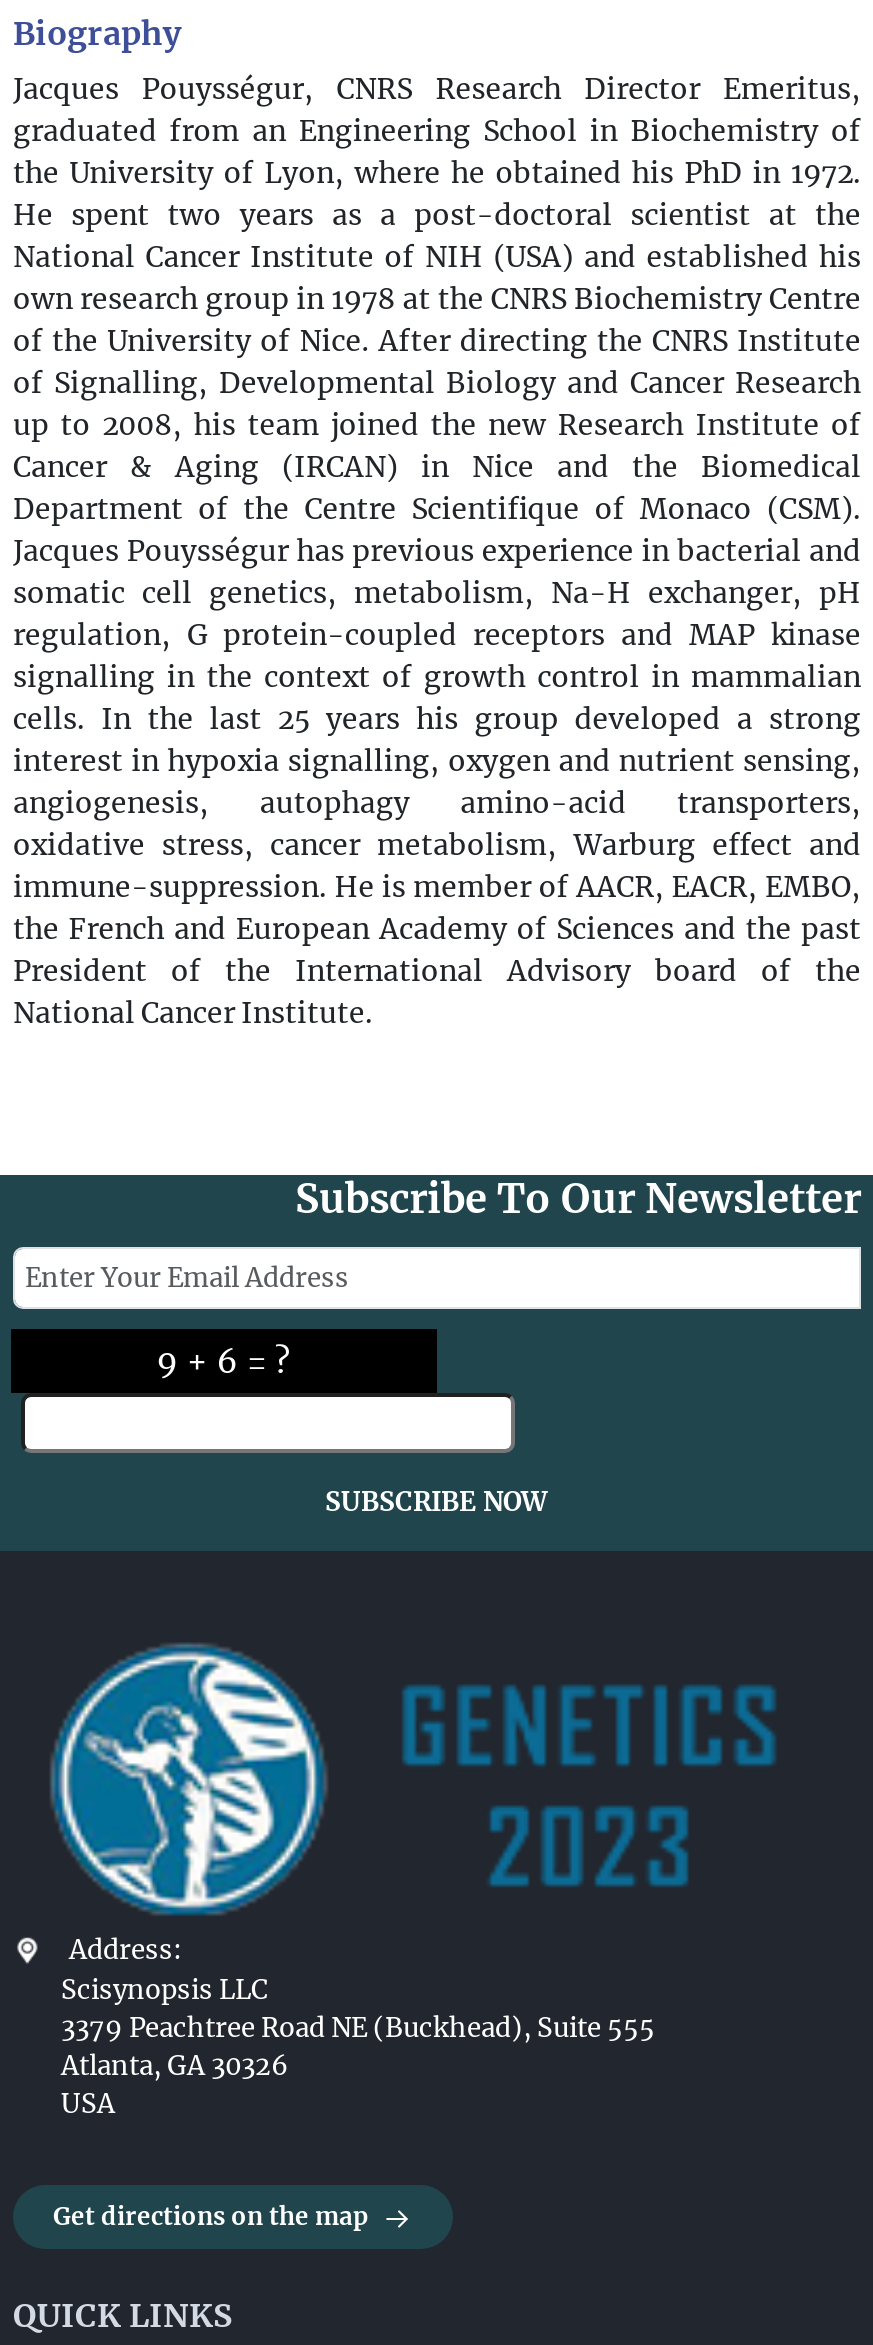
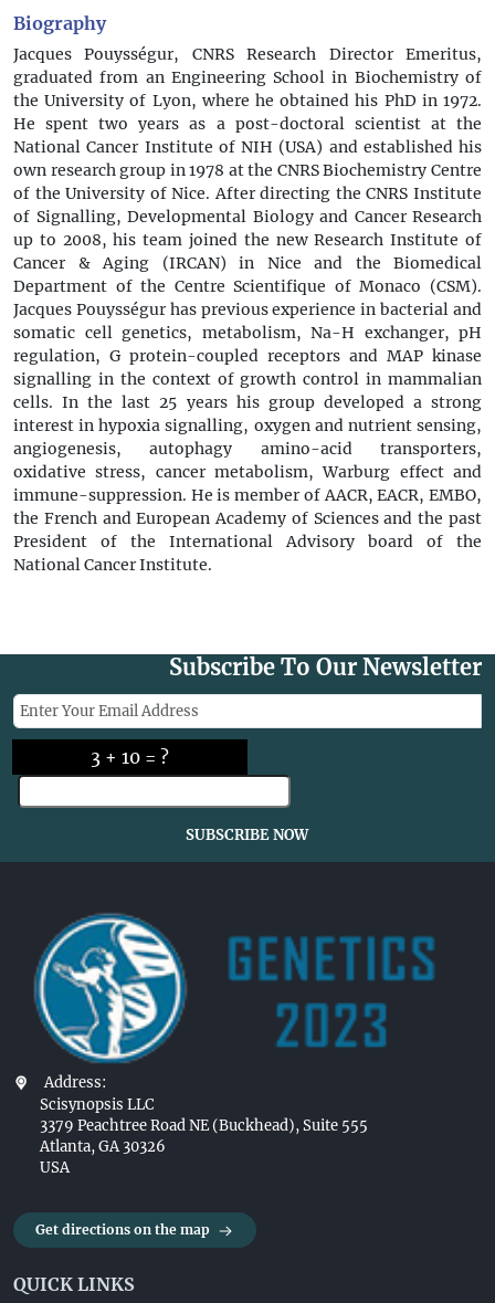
[157,1340,291,1380] 9 + 6 = ? -> [90,746,169,768] 3 + 10 = ?

